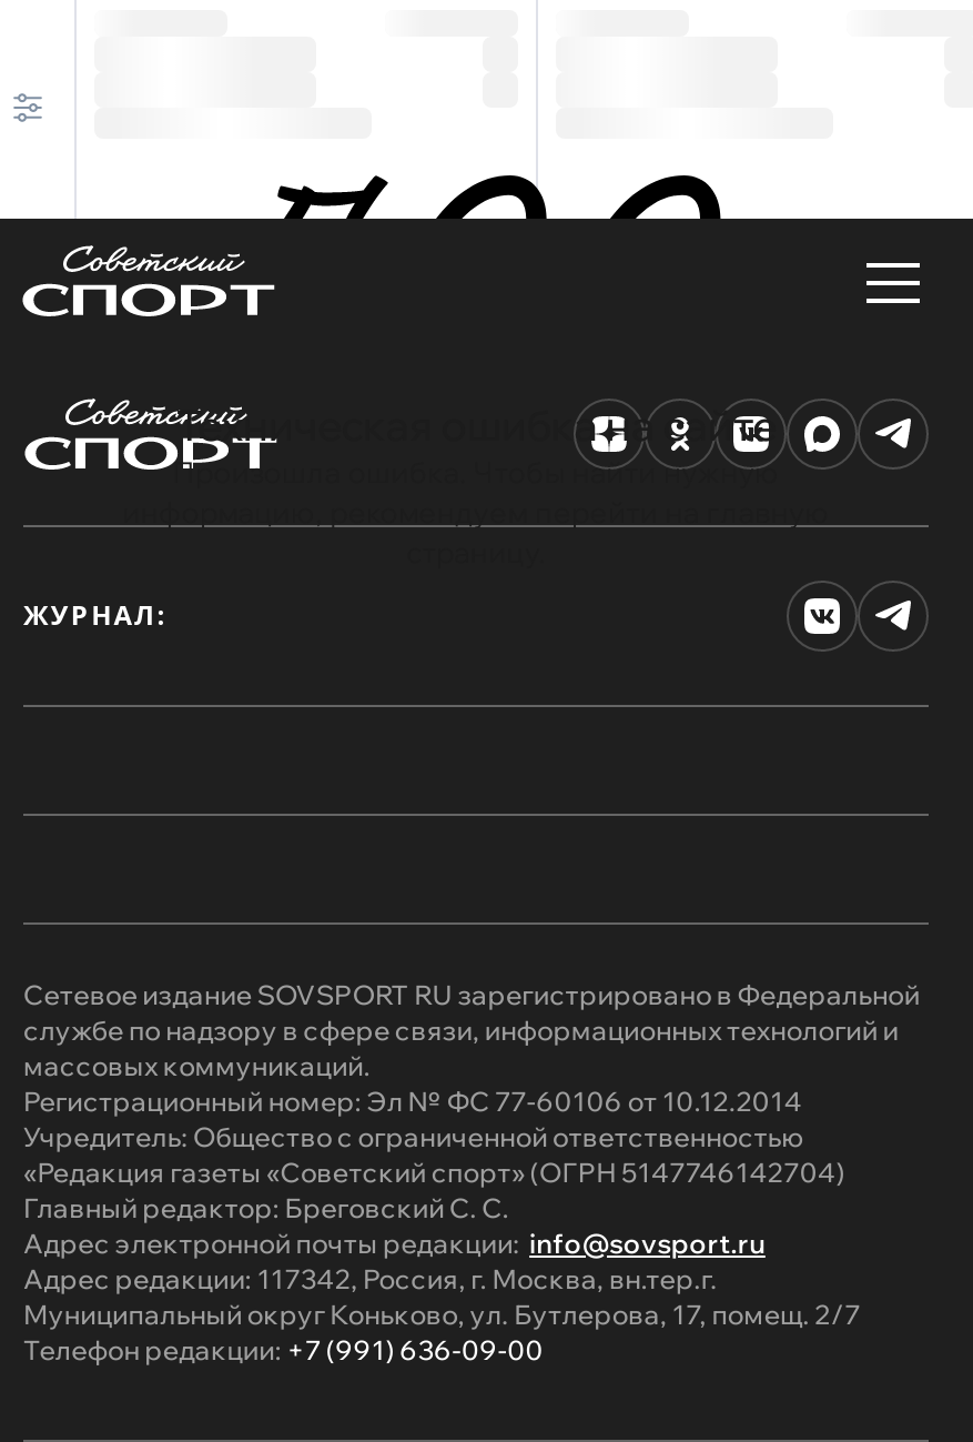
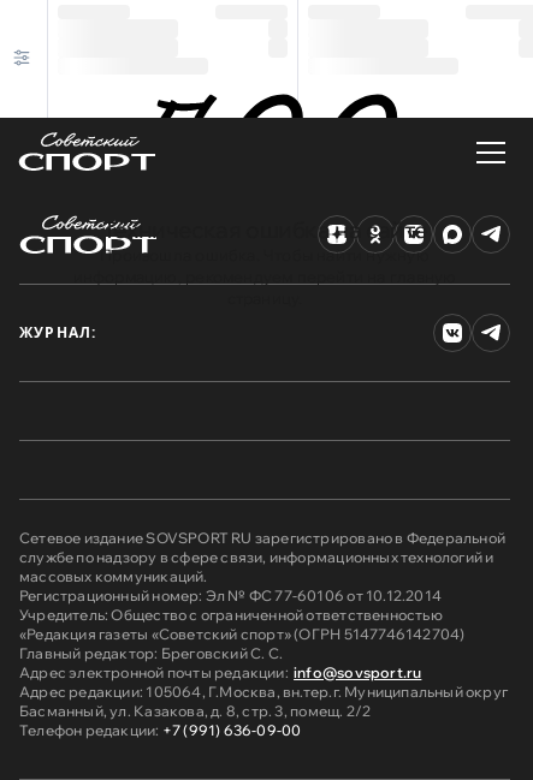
[23,1262,861,1331] Адрес редакции: 117342, Россия, г. Москва, вн.тер.г. | Муниципальный округ Коньково, ул. Бутлерова, 17, помещ. 2/7 -> [19,683,508,720] Адрес редакции: 105064, Г.Москва, вн.тер.г. Муниципальный округ | Басманный, ул. Казакова, д. 8, стр. 3, помещ. 2/2

